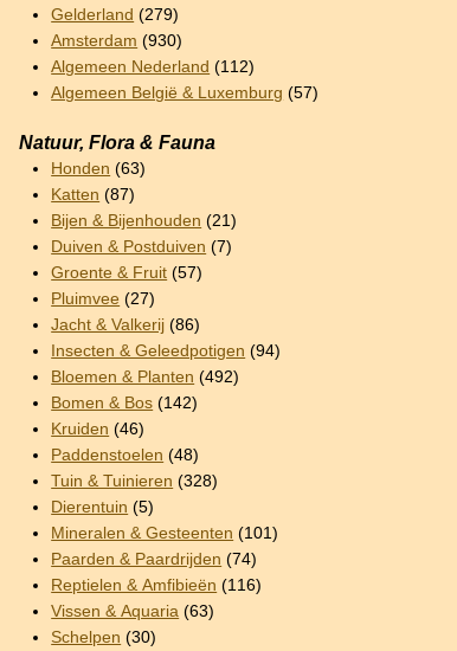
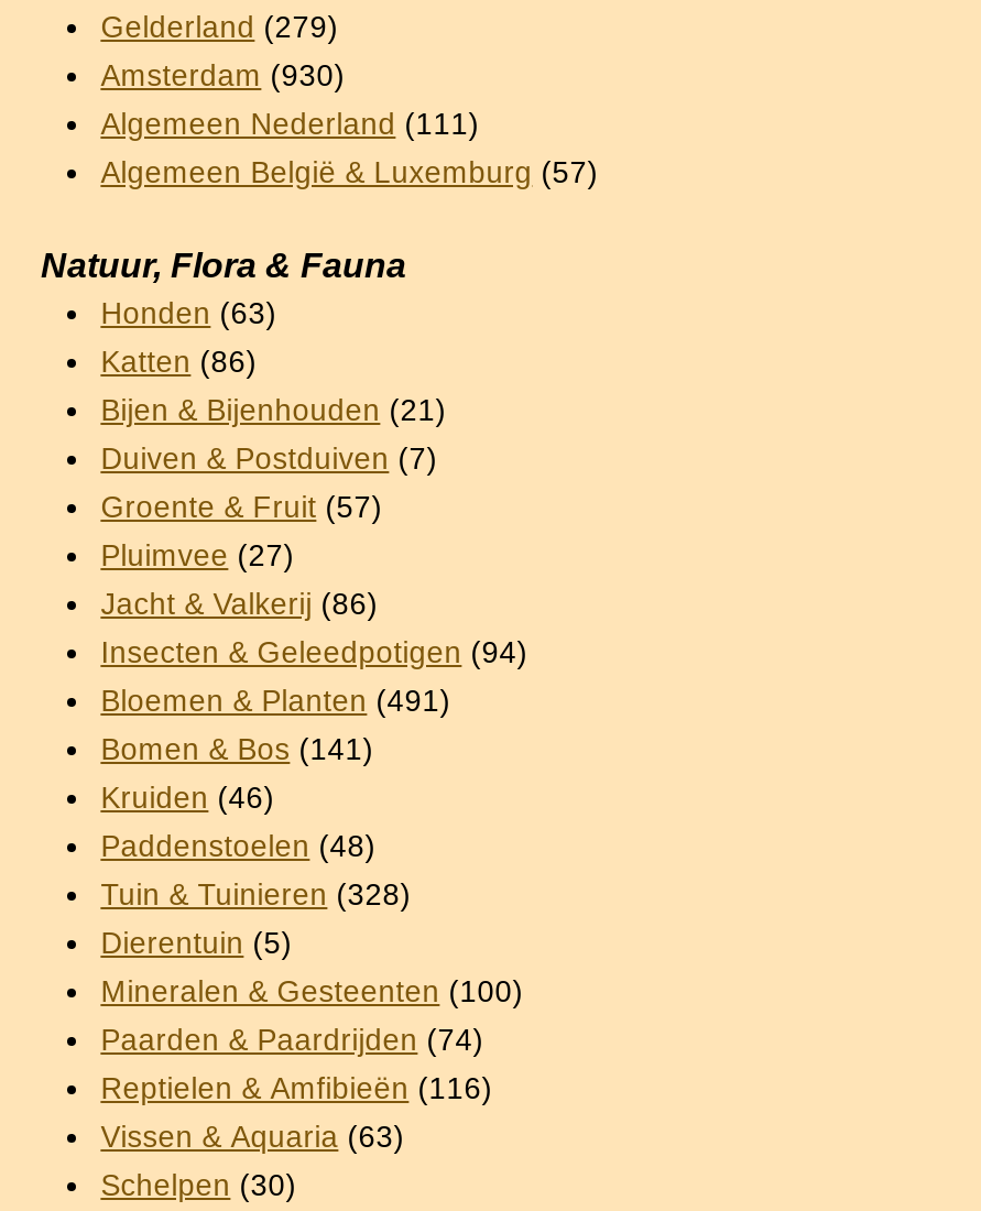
[51,58,255,75] Algemeen Nederland (112) -> [101,107,479,140] Algemeen Nederland (111)
[51,185,135,203] Katten (87) -> [101,345,257,378] Katten (86)
[51,368,239,386] Bloemen & Planten (492) -> [101,684,451,717] Bloemen & Planten (491)
[51,394,198,412] Bomen & Bos (142) -> [101,733,374,766] Bomen & Bos (141)
[51,524,278,542] Mineralen & Gesteenten (101) -> [101,975,523,1008] Mineralen & Gesteenten (100)

